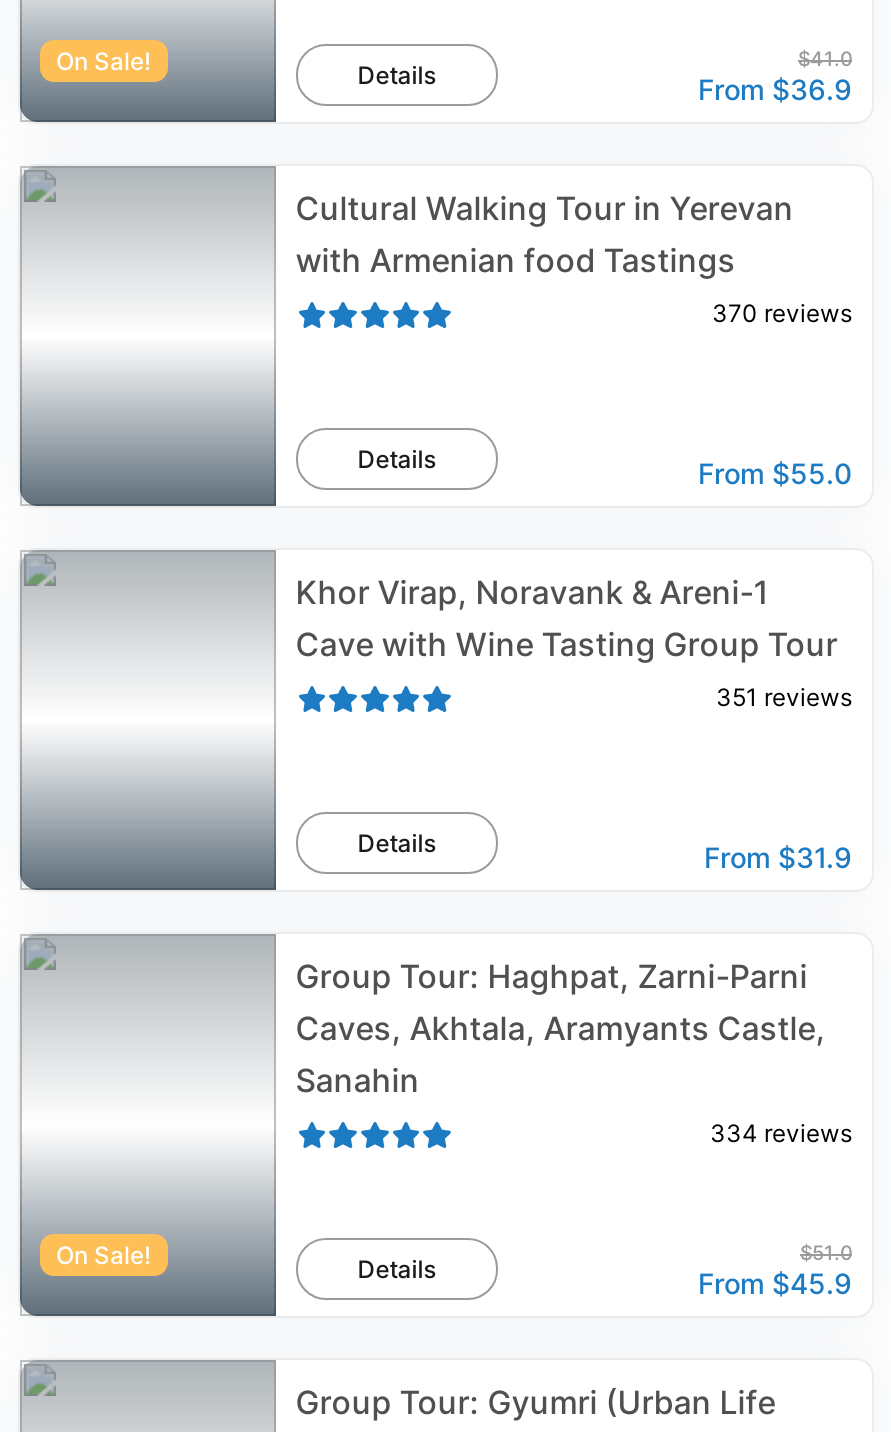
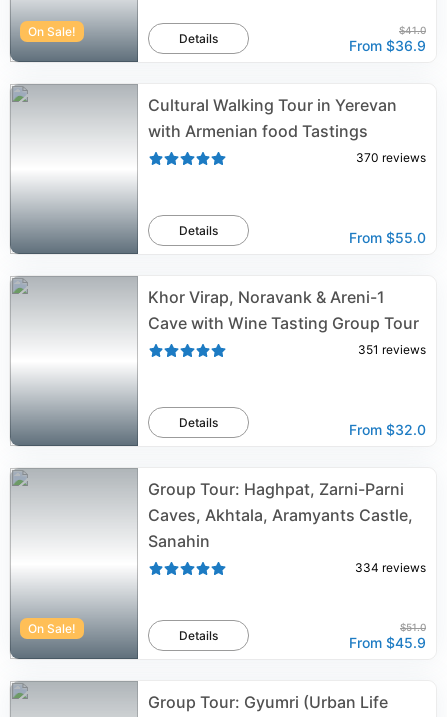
[704,840,852,874] From $31.9 -> [349,421,426,438] From $32.0

